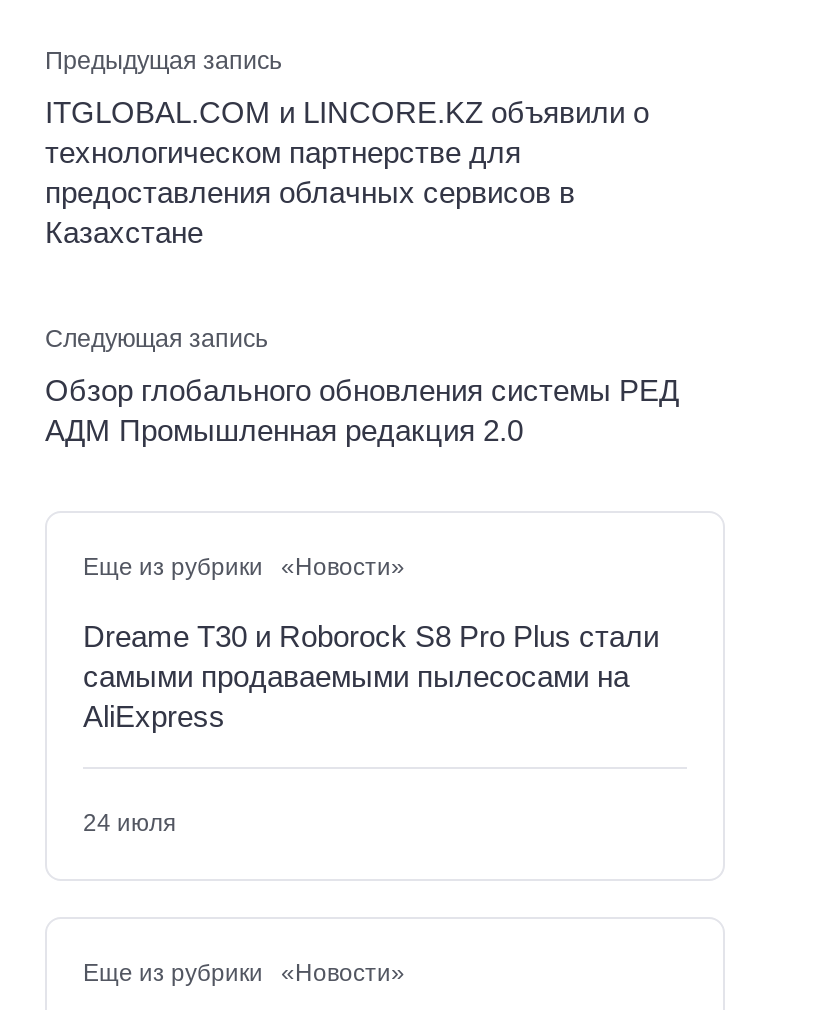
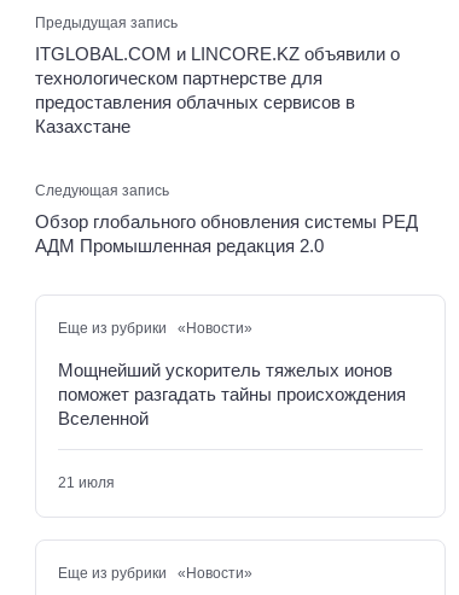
[83,619,659,733] Dreame T30 и Roborock S8 Pro Plus стали | самыми продаваемыми пылесосами на | AliExpress -> [58,360,406,429] Мощнейший ускоритель тяжелых ионов | поможет разгадать тайны происхождения | Вселенной
[83,809,177,837] 24 июля -> [58,475,115,491] 21 июля

